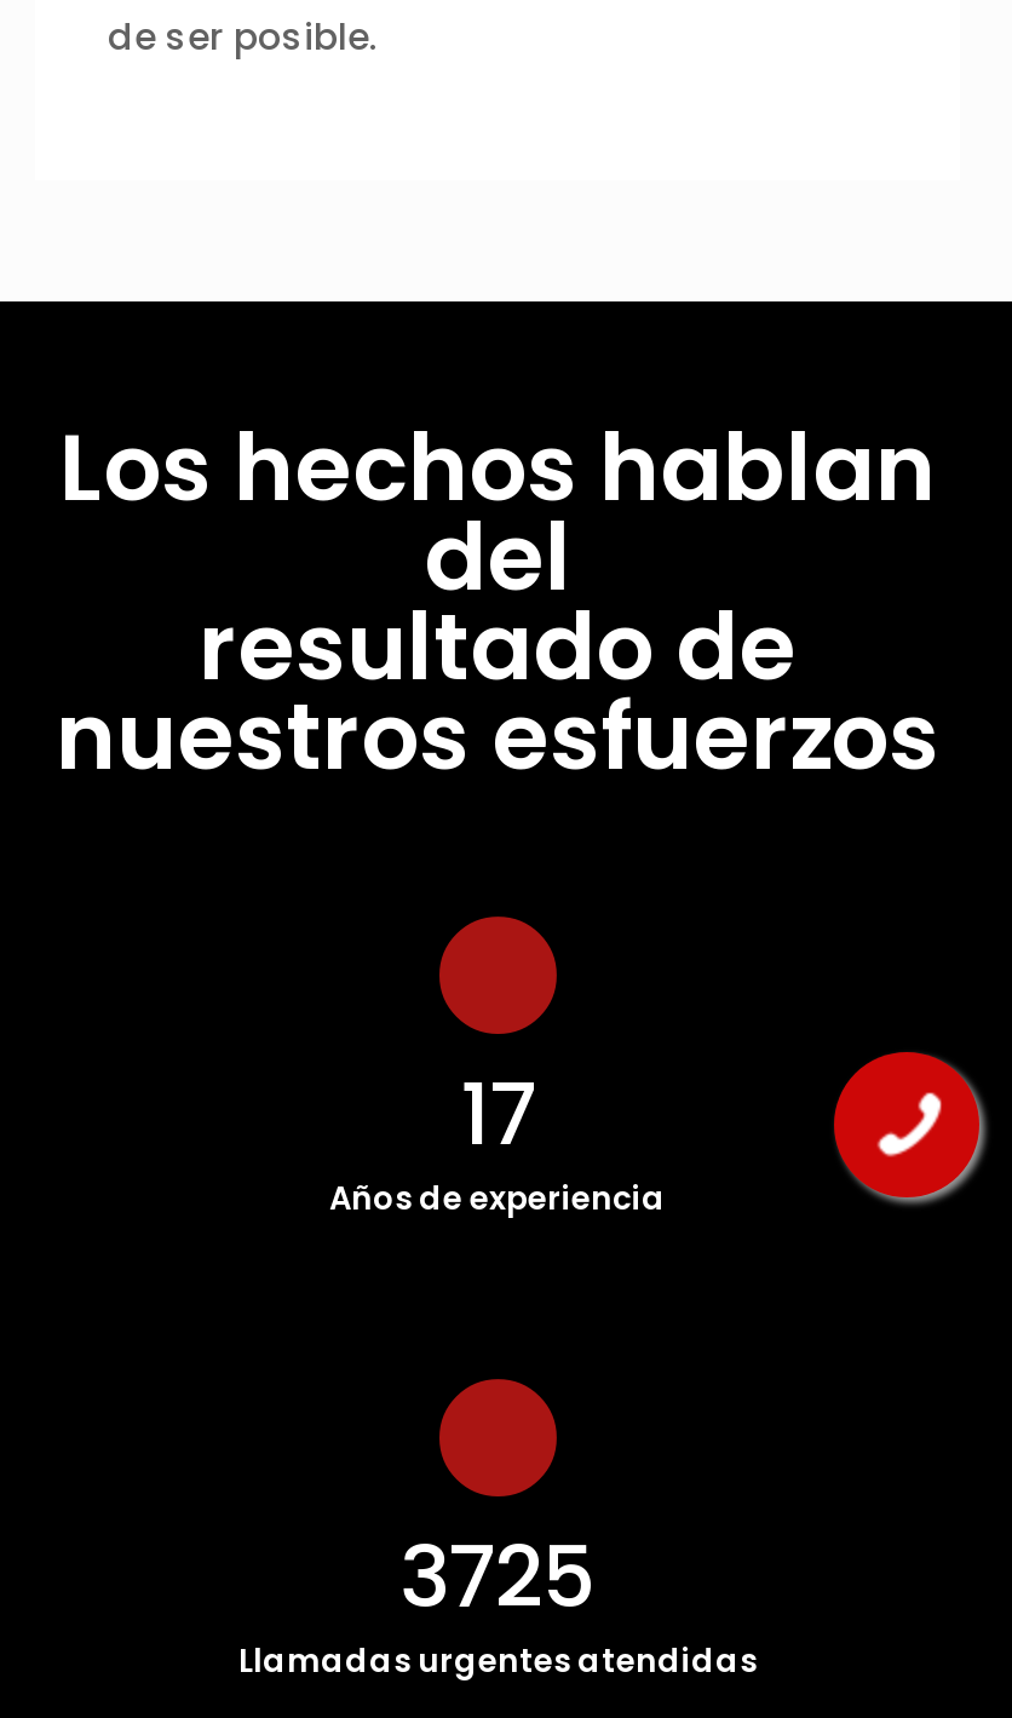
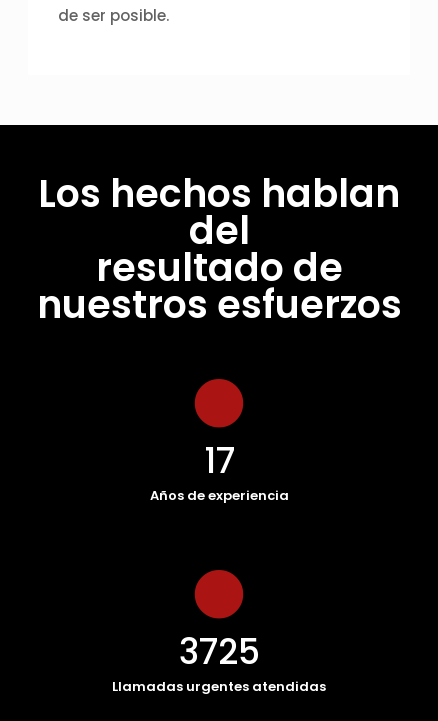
[832,1050,989,1207] [image] -> none

